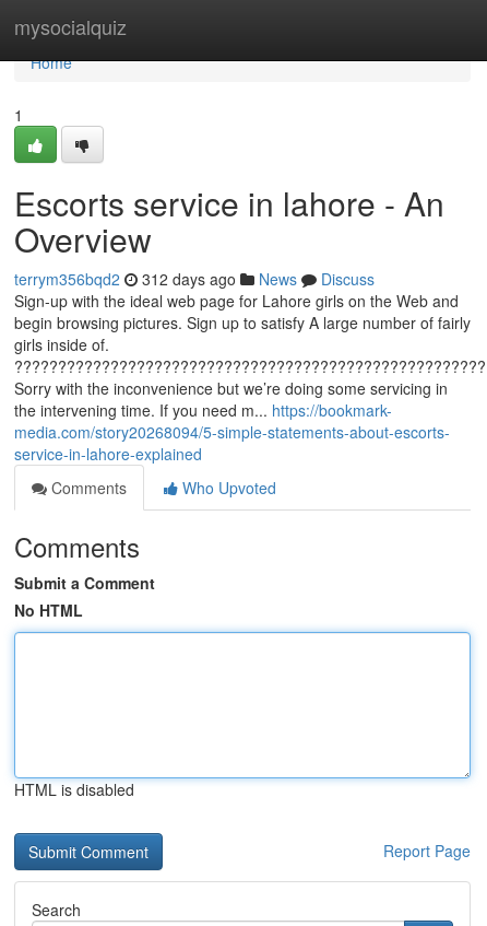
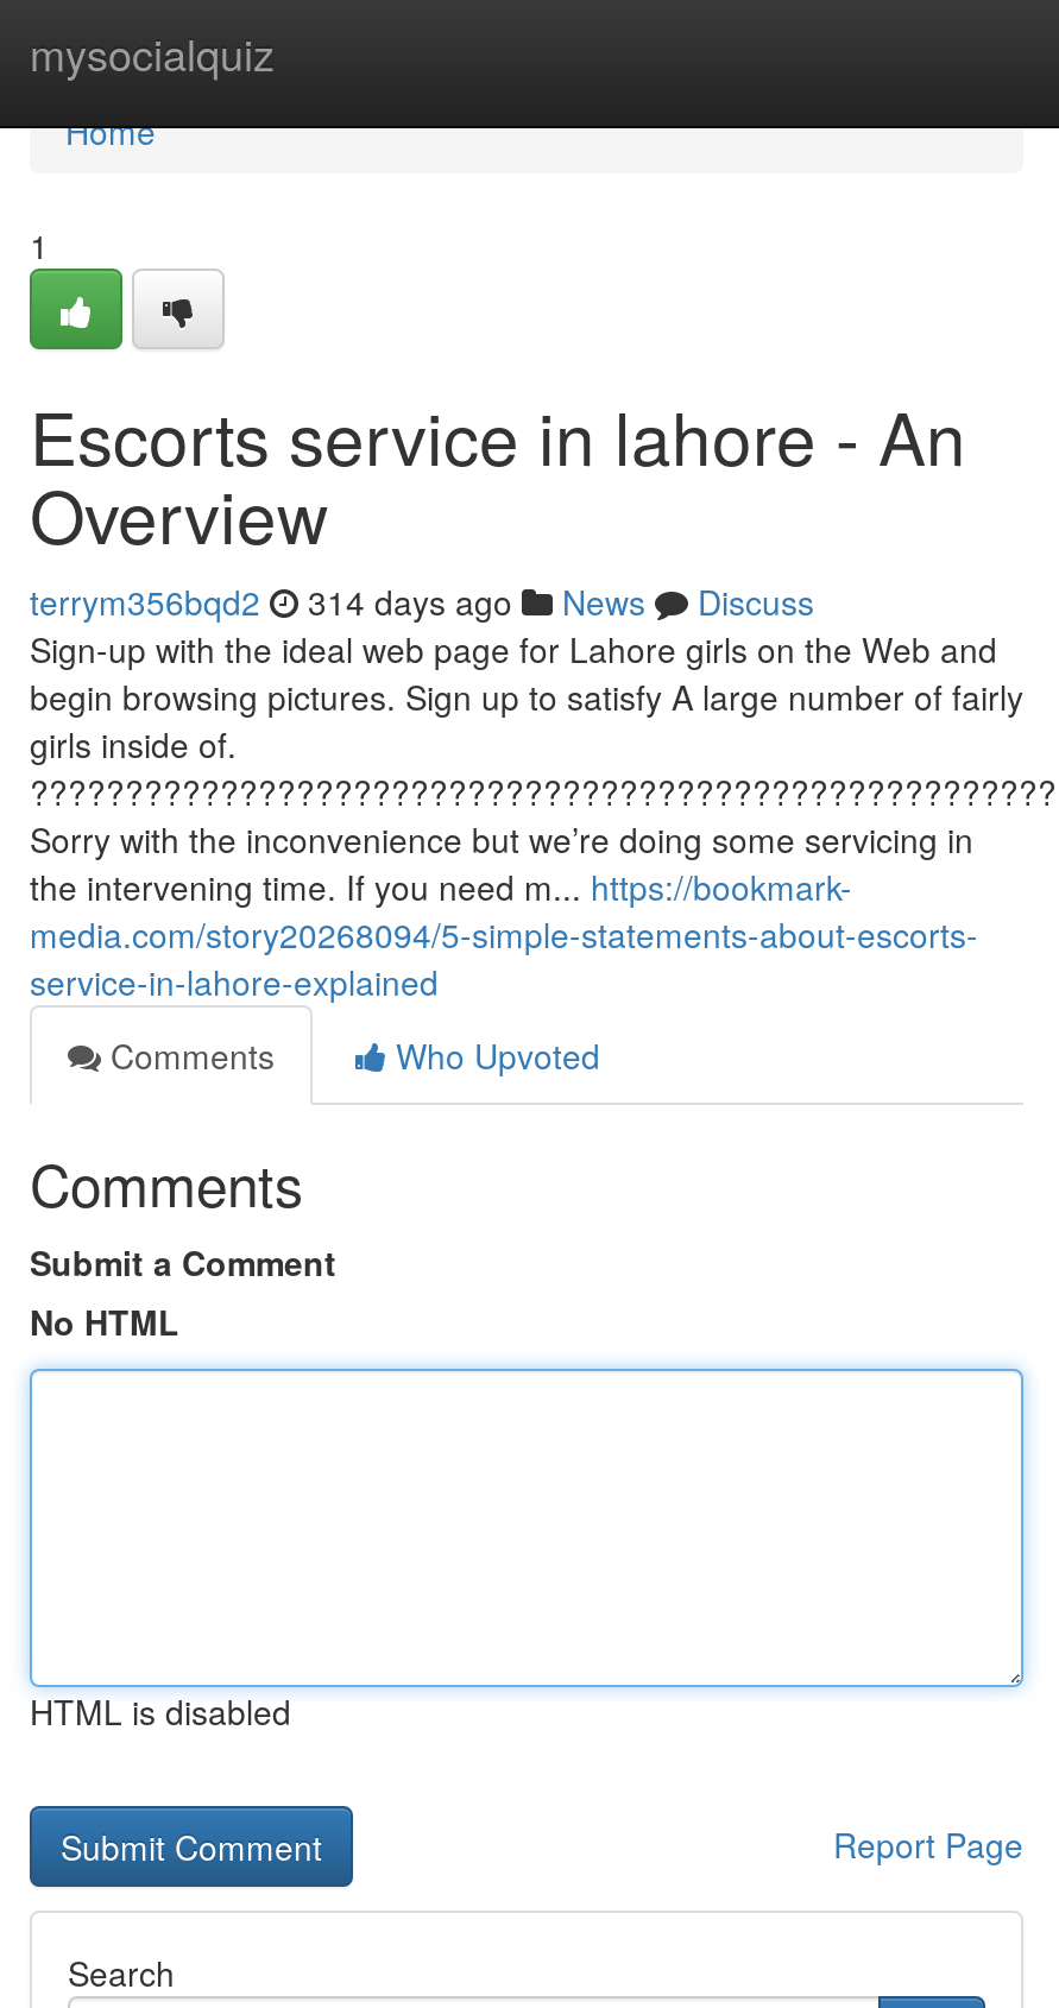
[14,268,375,290] terrym356bqd2 312 days ago News Discuss -> [30,577,814,625] terrym356bqd2 314 days ago News Discuss

